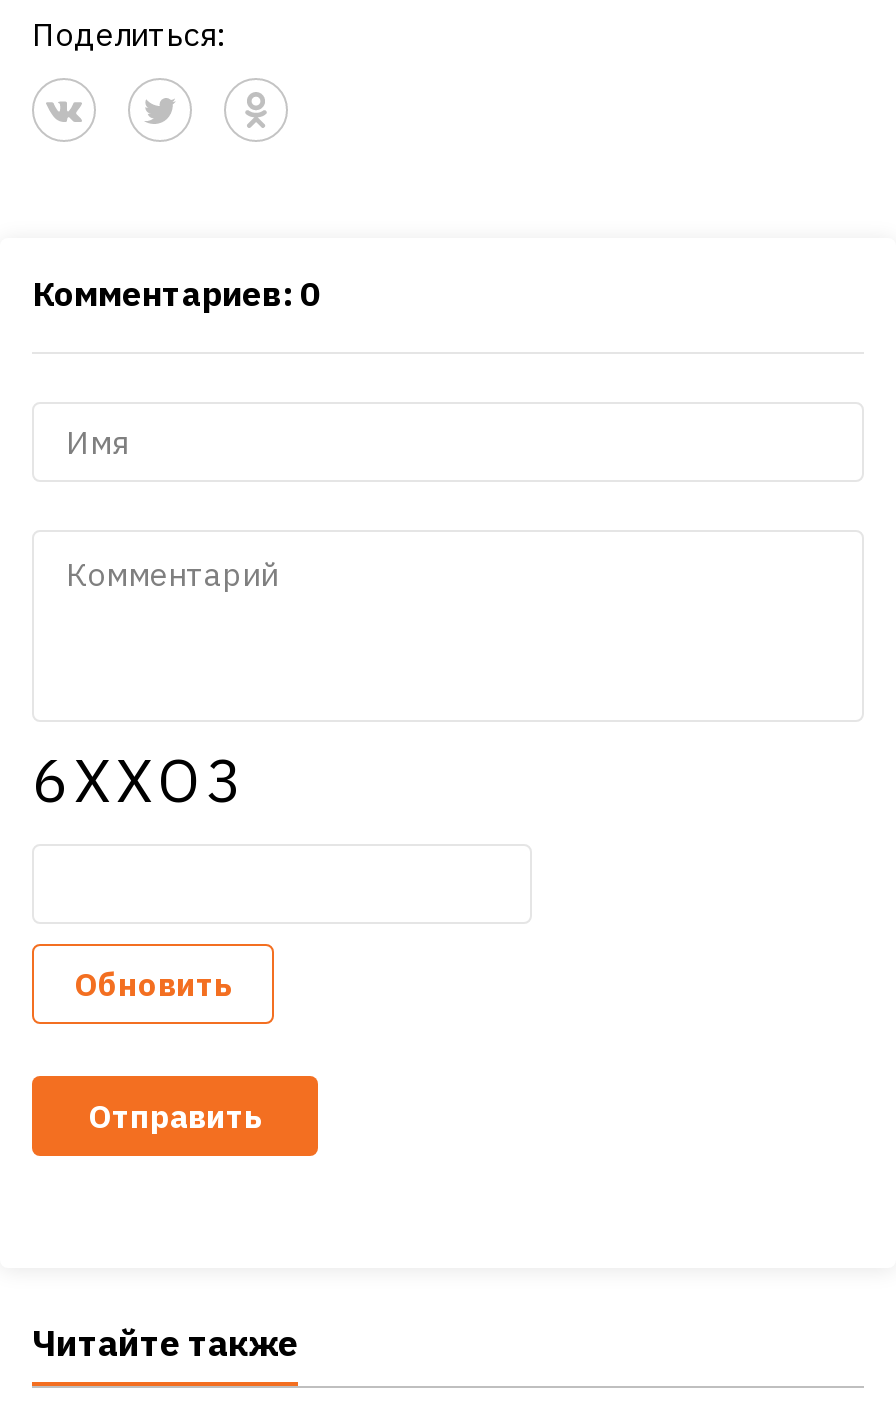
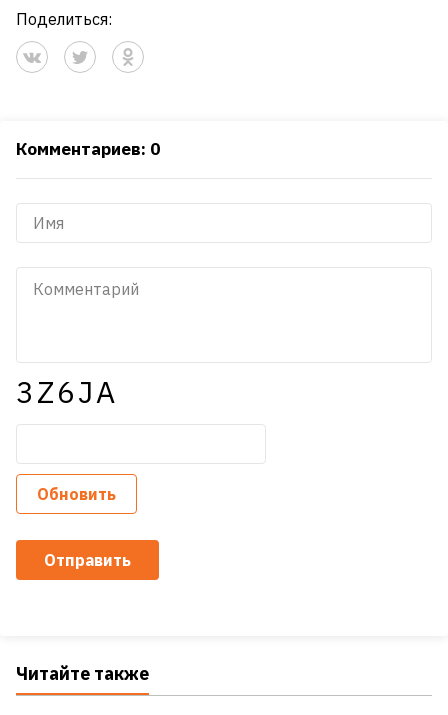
[32,741,248,819] 6XXO3 -> [16,372,118,411] 3Z6JA

